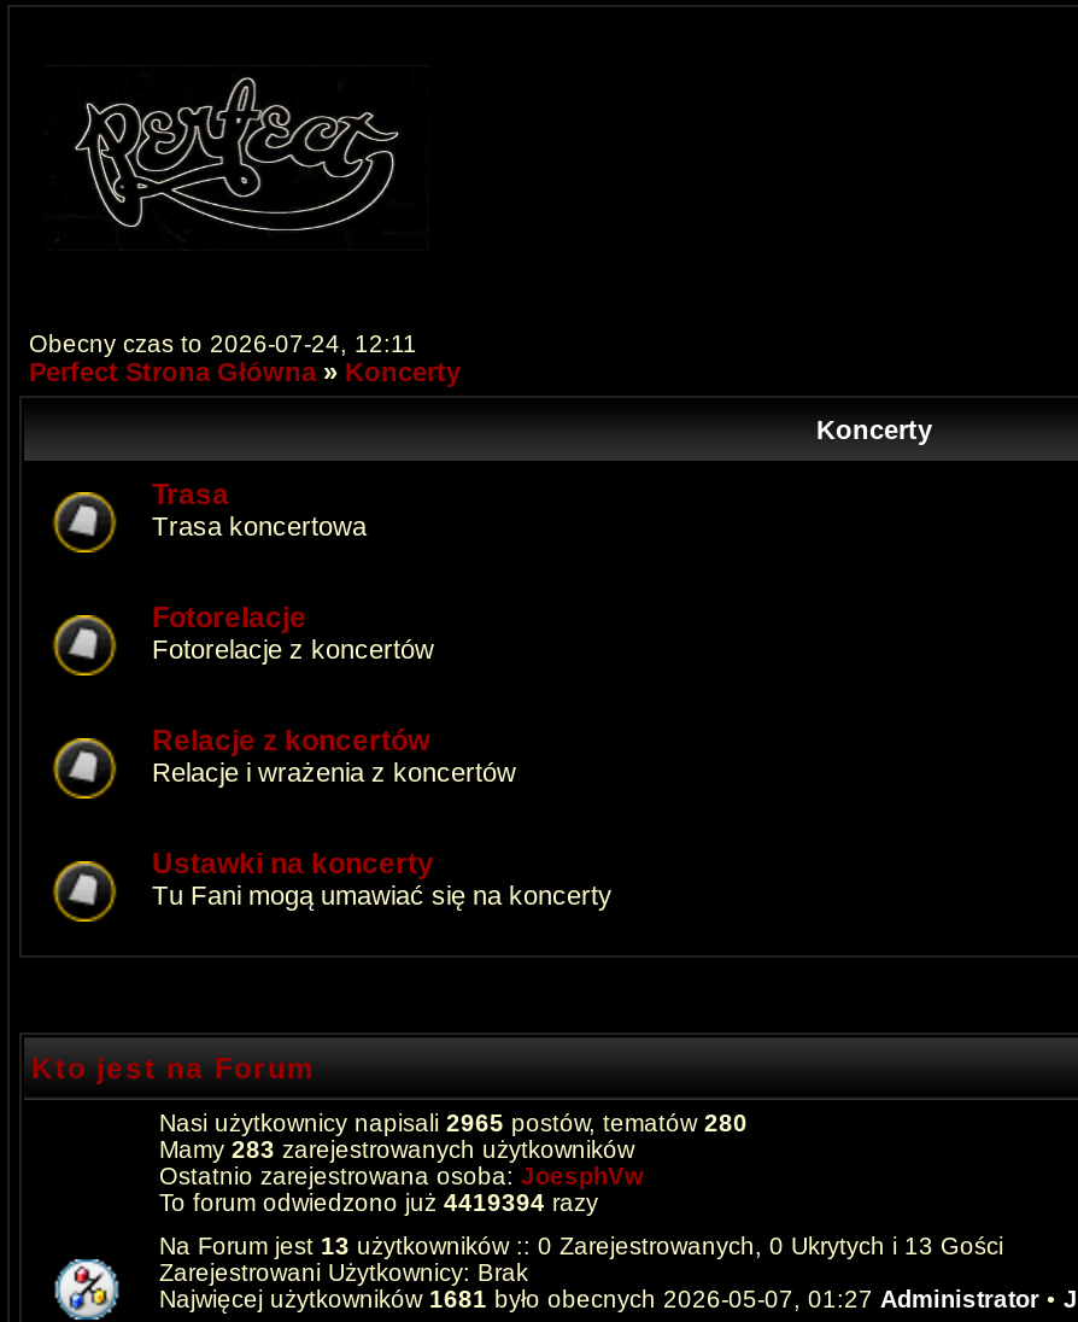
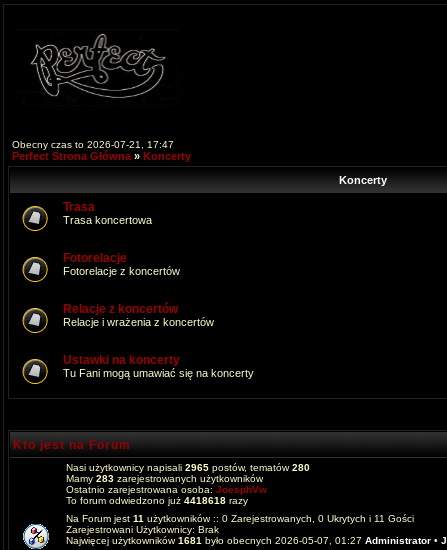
[29,330,417,357] Obecny czas to 2026-07-24, 12:11 -> [12,139,174,150] Obecny czas to 2026-07-21, 17:47
[159,1189,598,1216] To forum odwiedzono już 4419394 razy -> [66,495,248,506] To forum odwiedzono już 4418618 razy
[159,1233,1003,1259] Na Forum jest 13 użytkowników :: 0 Zarejestrowanych, 0 Ukrytych i 13 Gości -> [66,513,414,524] Na Forum jest 11 użytkowników :: 0 Zarejestrowanych, 0 Ukrytych i 11 Gości

